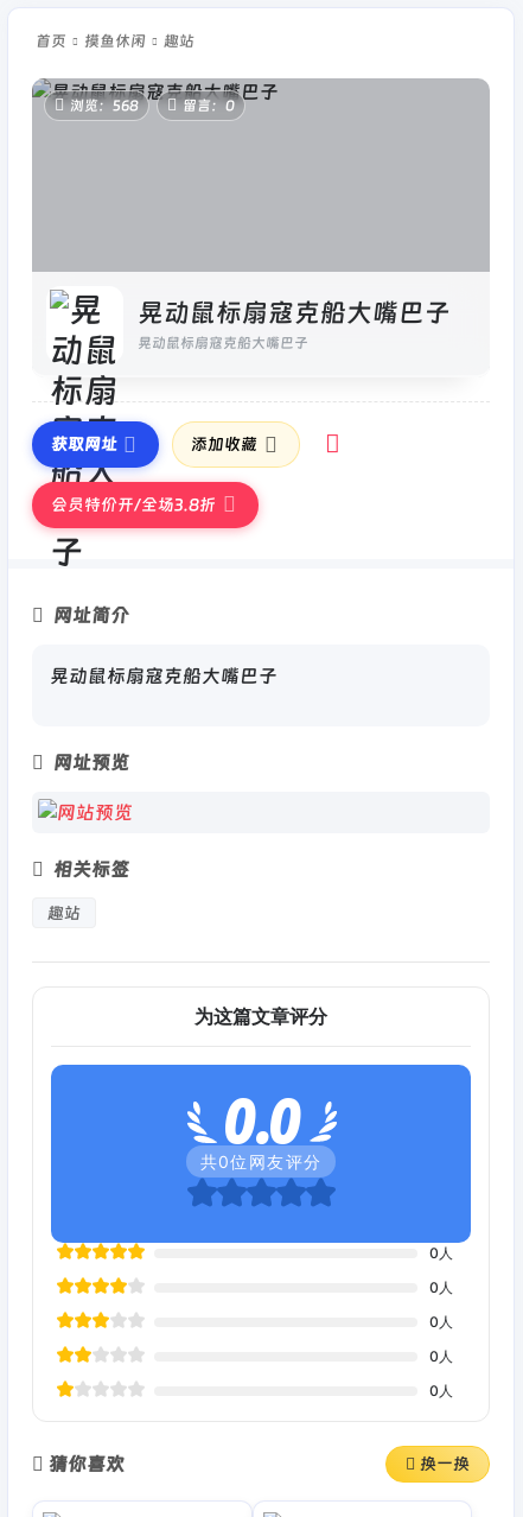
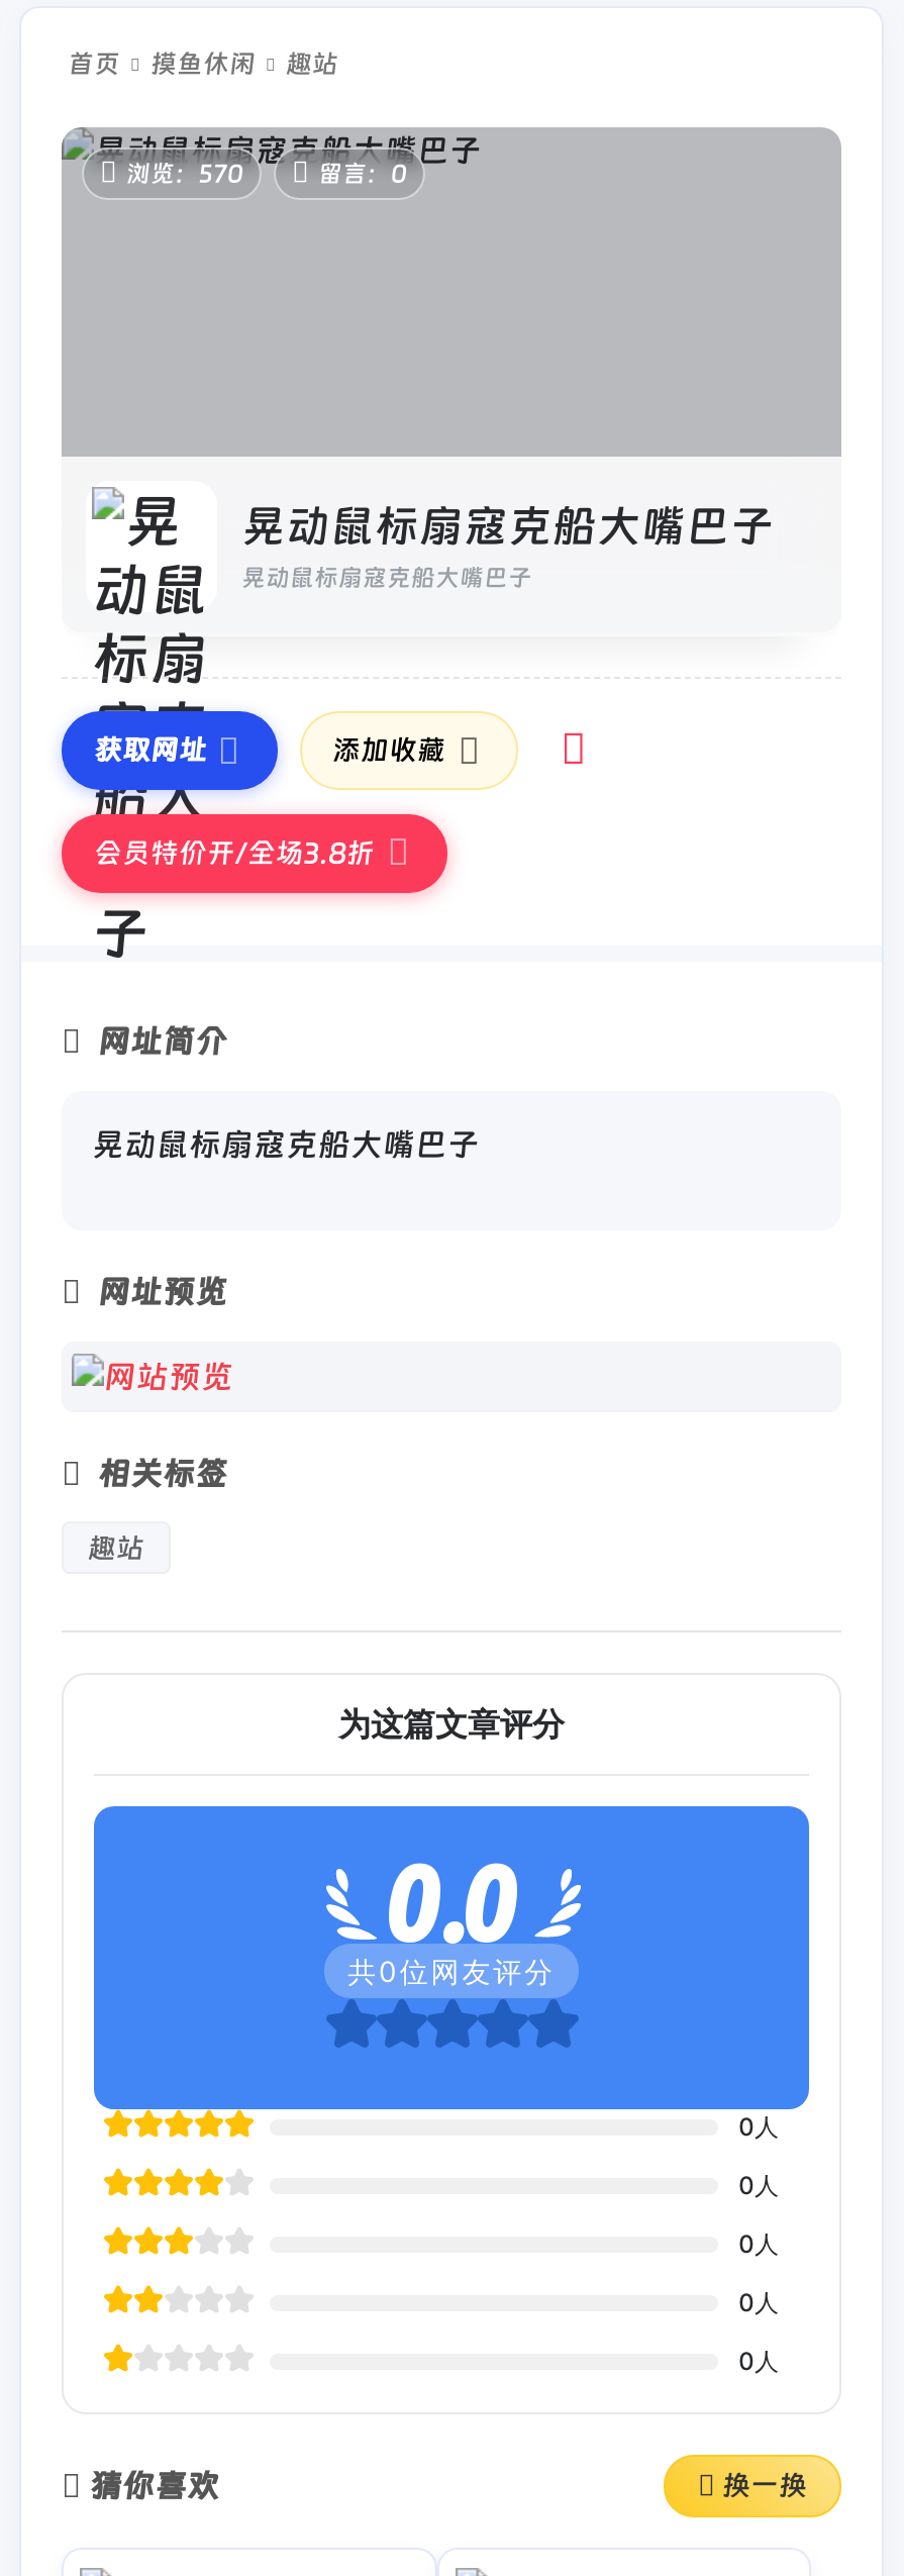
[70,97,139,114] 浏览：568 -> [126,160,243,188] 浏览：570

